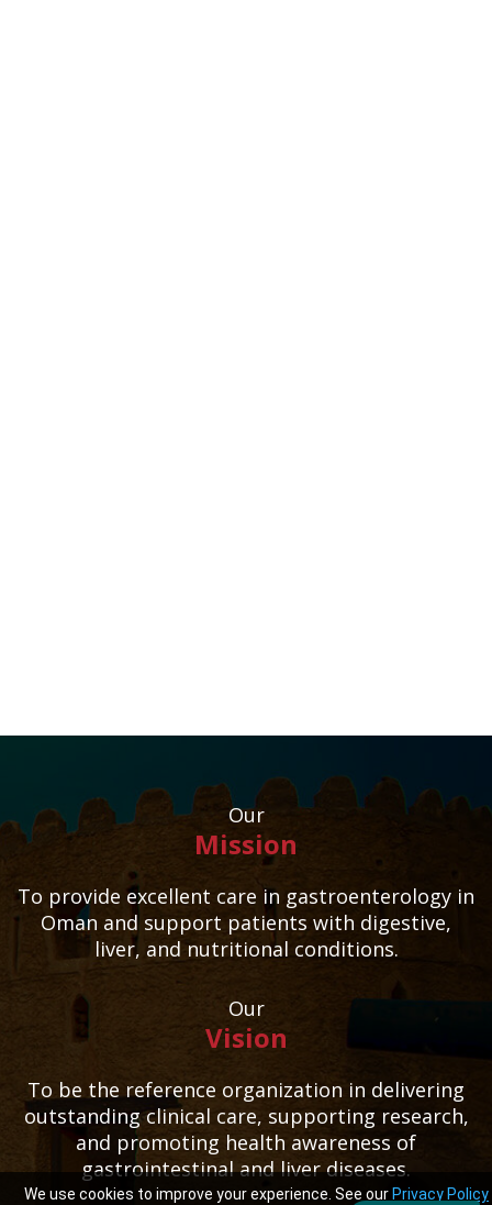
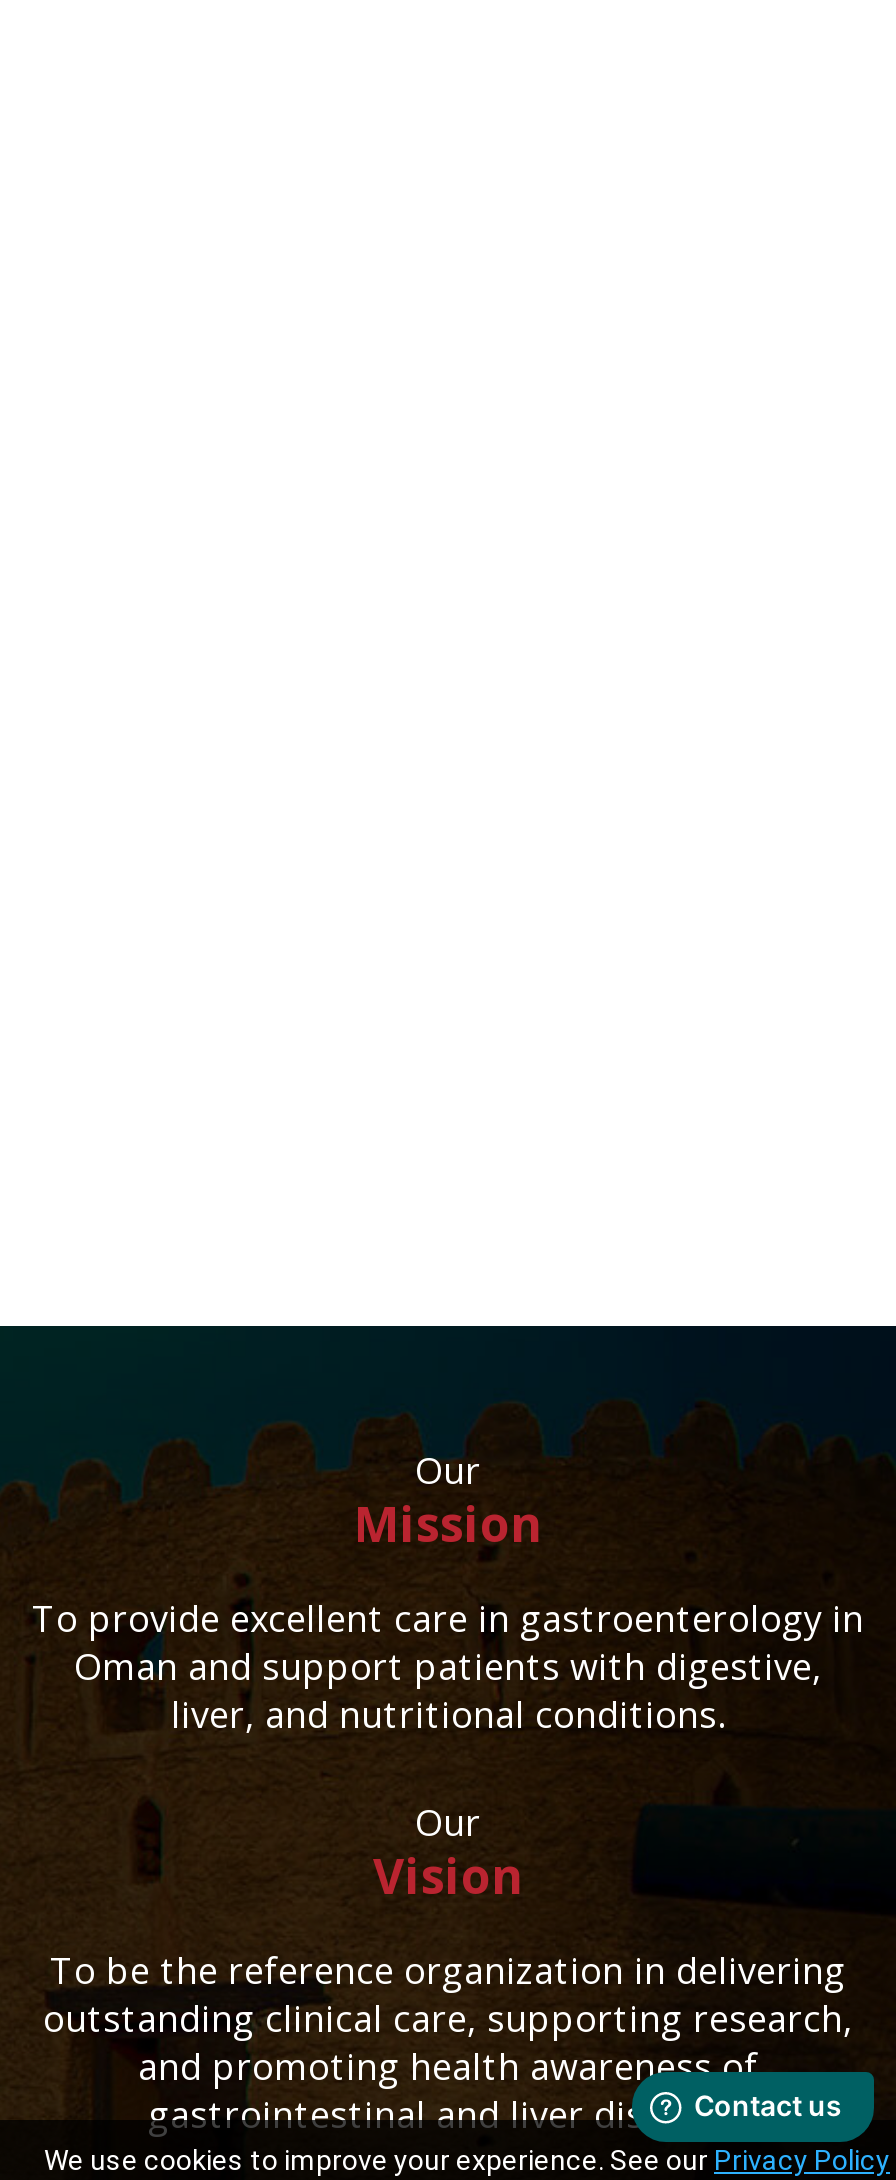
none -> [756,2072,874,2140] [image]

